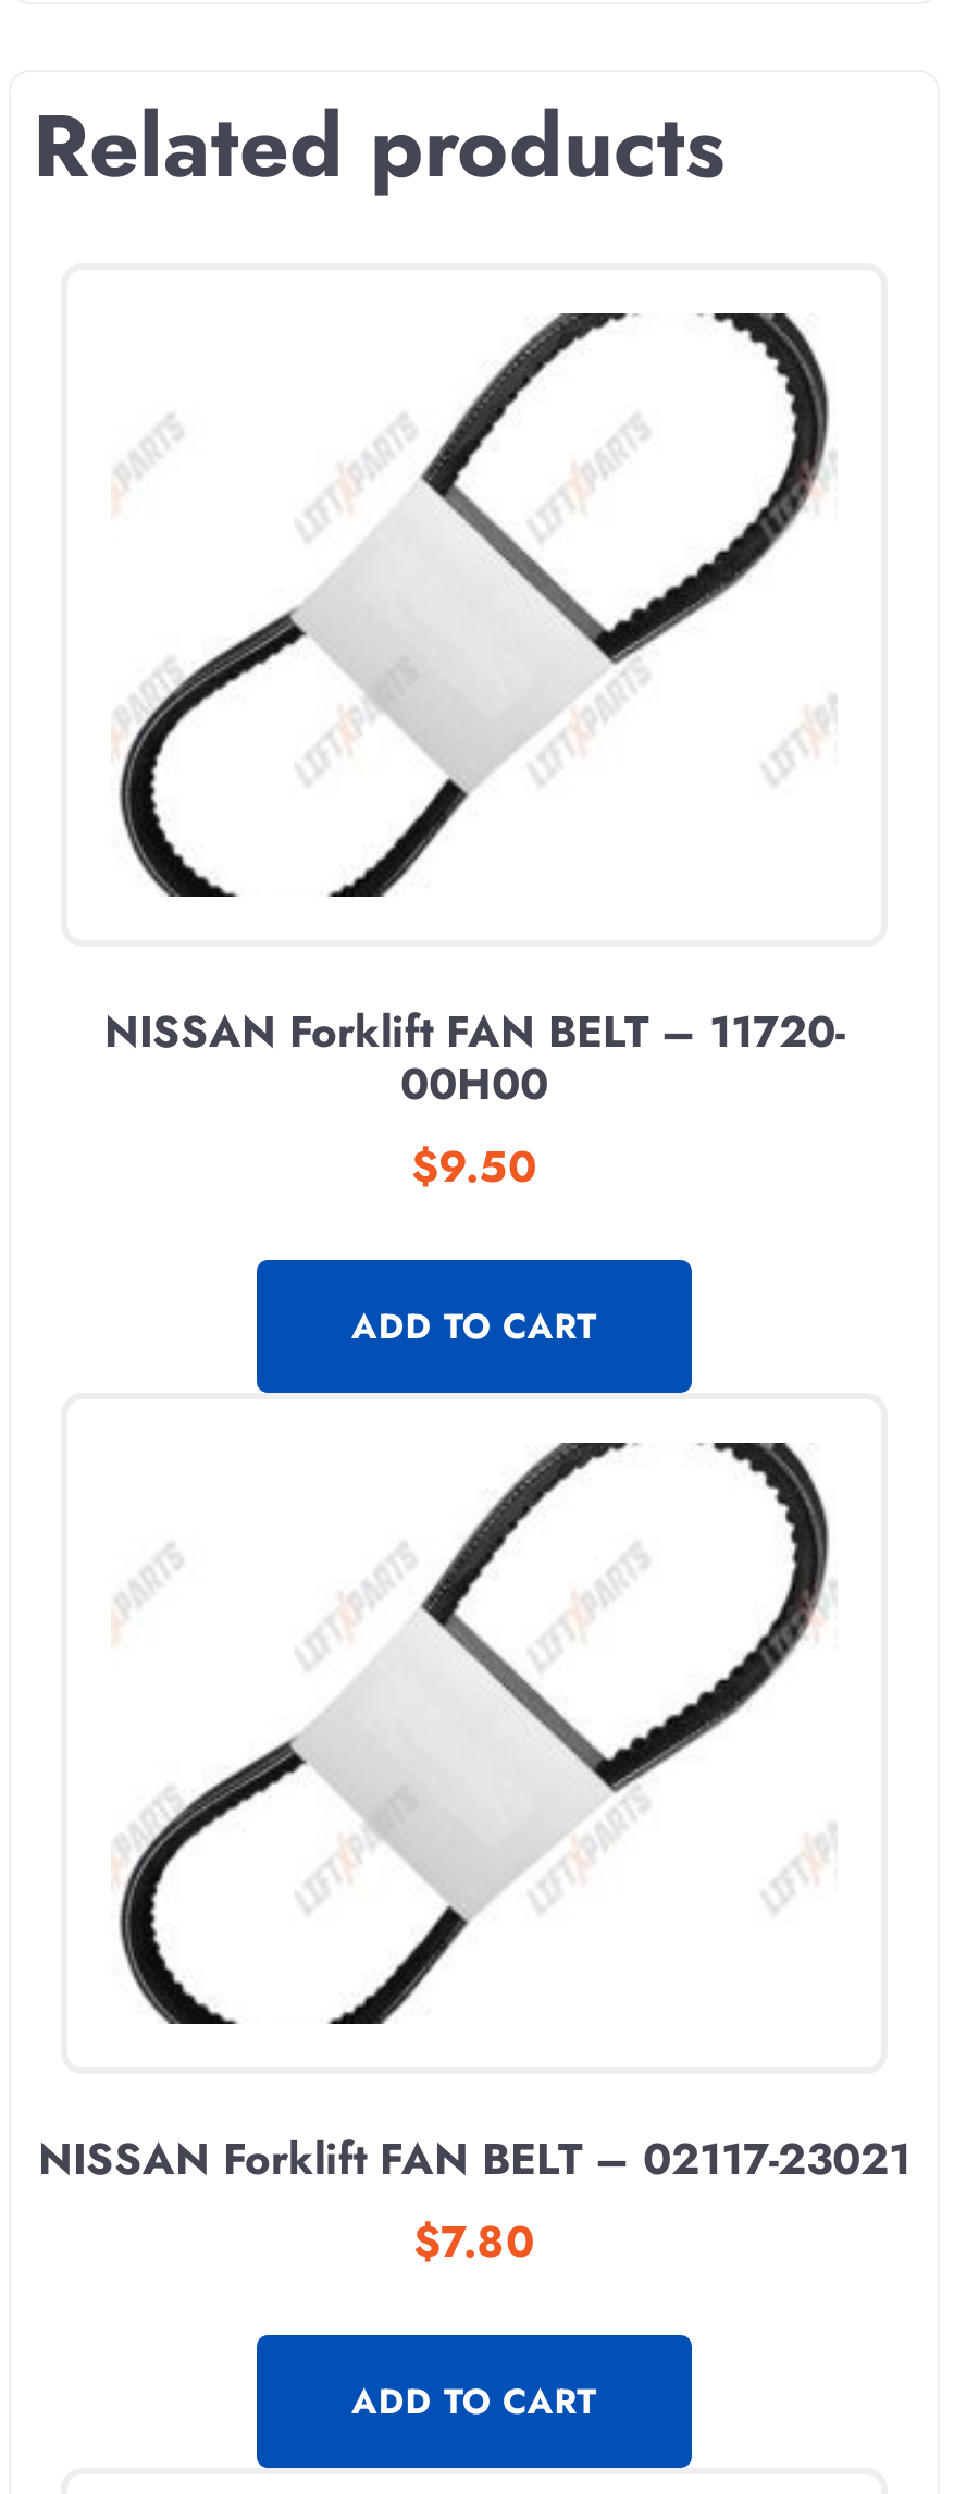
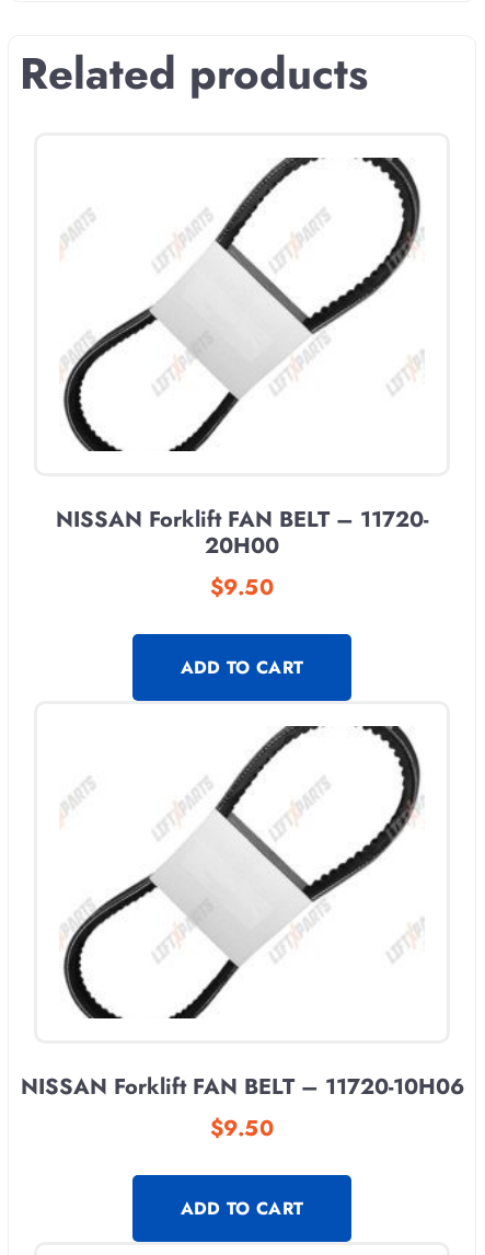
[400,1052,548,1116] 00H00 -> [205,530,279,561] 20H00
[38,2129,910,2192] NISSAN Forklift FAN BELT – 02117-23021 -> [20,1071,464,1103] NISSAN Forklift FAN BELT – 11720-10H06
[414,2212,535,2275] $7.80 -> [210,1113,274,1145] $9.50

